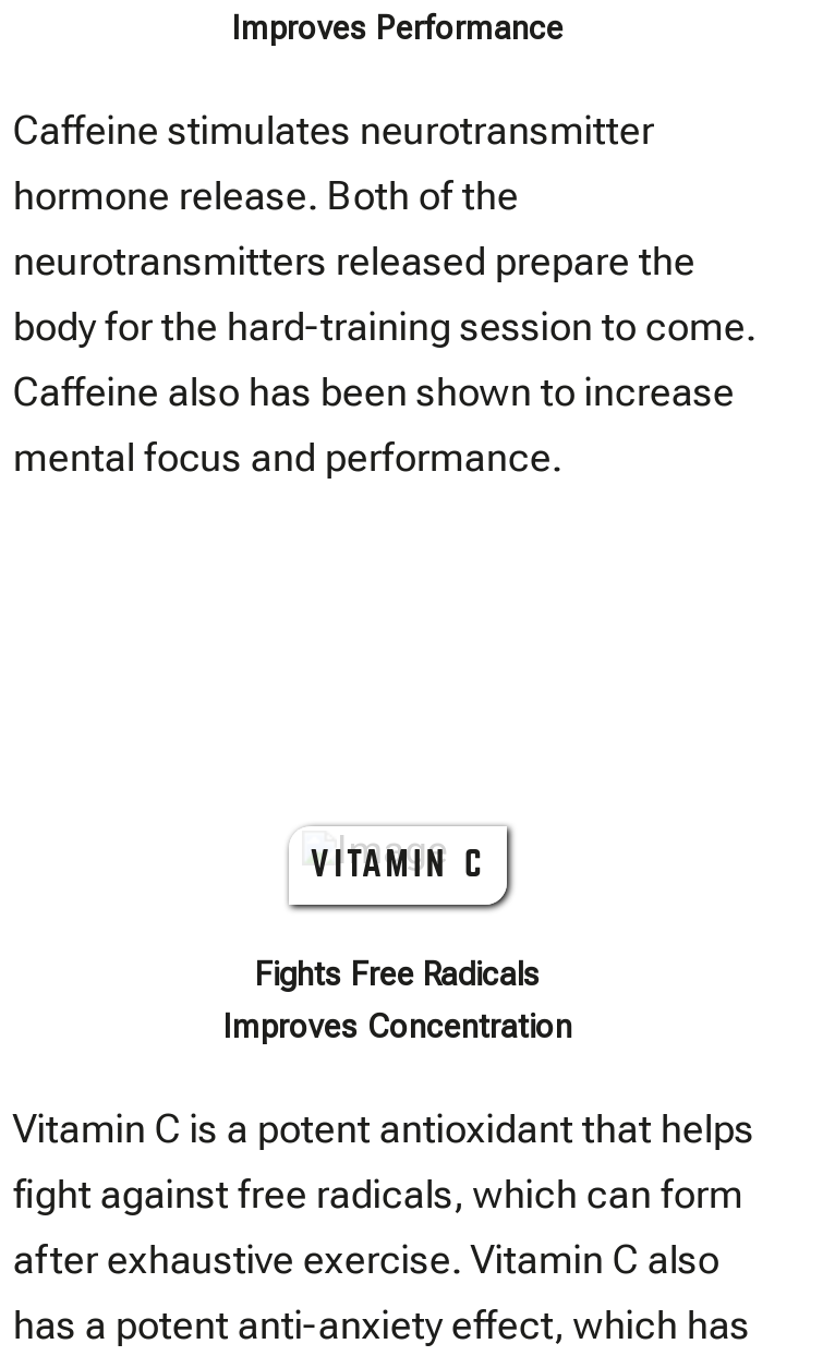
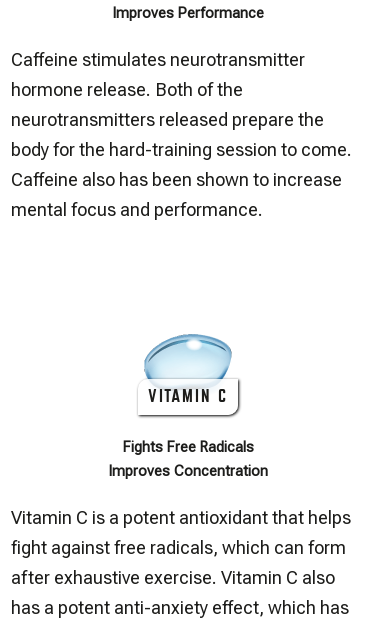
none -> [143,333,233,383] [image]

